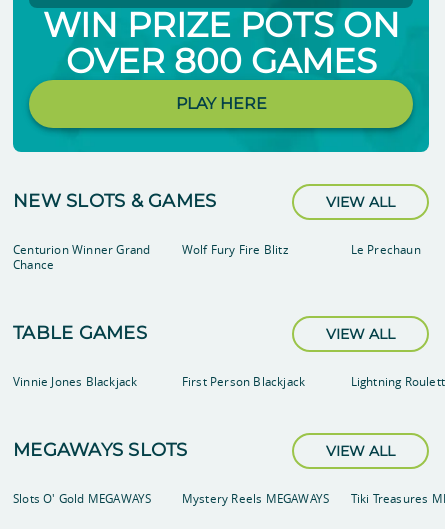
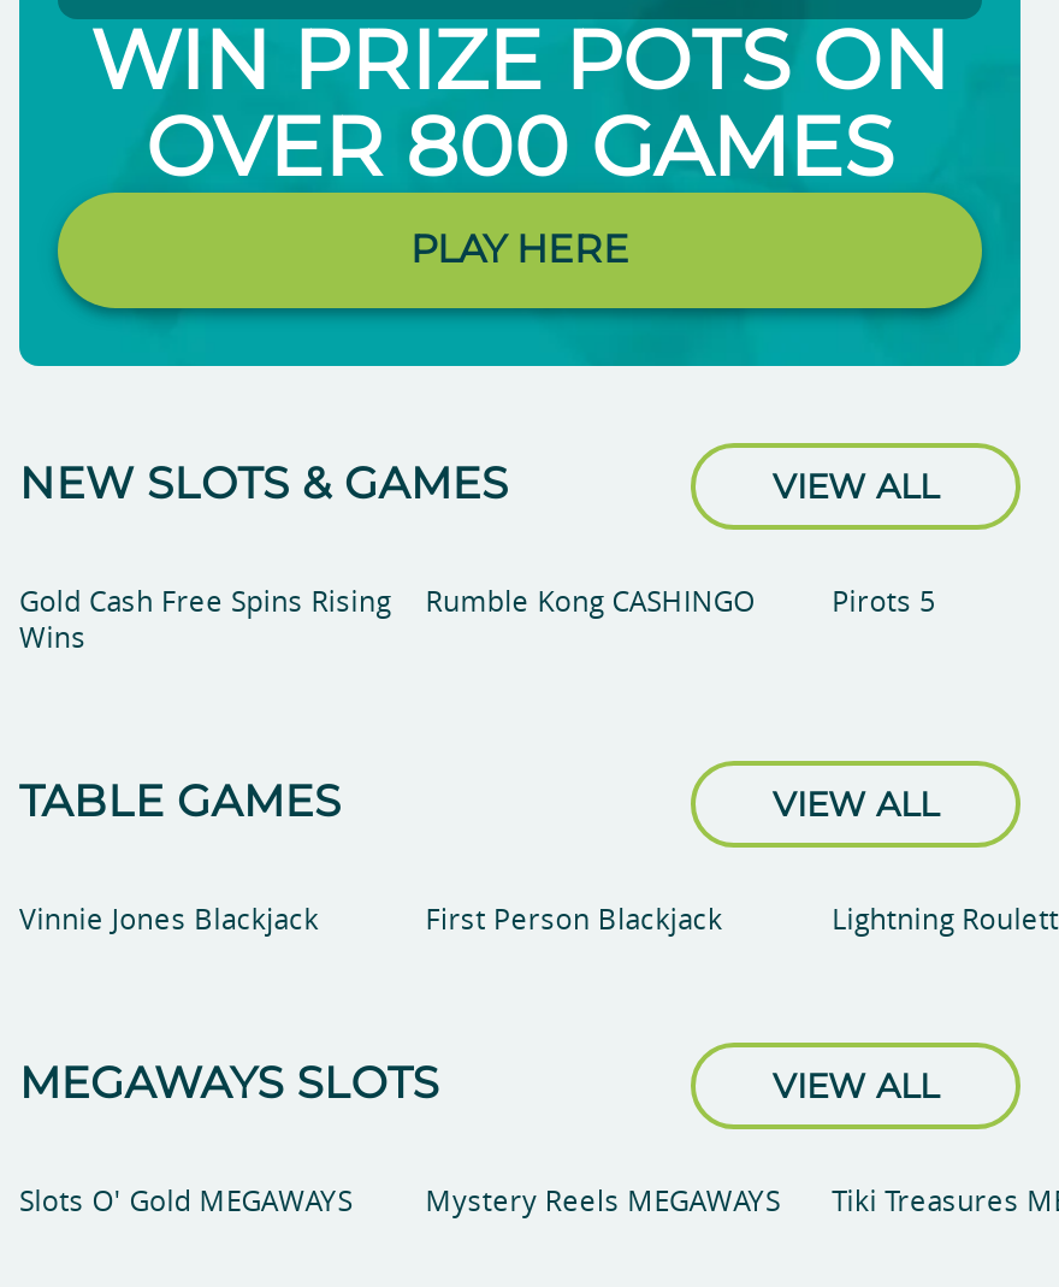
[13,241,150,271] Centurion Winner Grand | Chance -> [19,581,391,654] Gold Cash Free Spins Rising | Wins
[182,241,421,256] Wolf Fury Fire Blitz | Le Prechaun -> [426,581,937,618] Rumble Kong CASHINGO | Pirots 5

